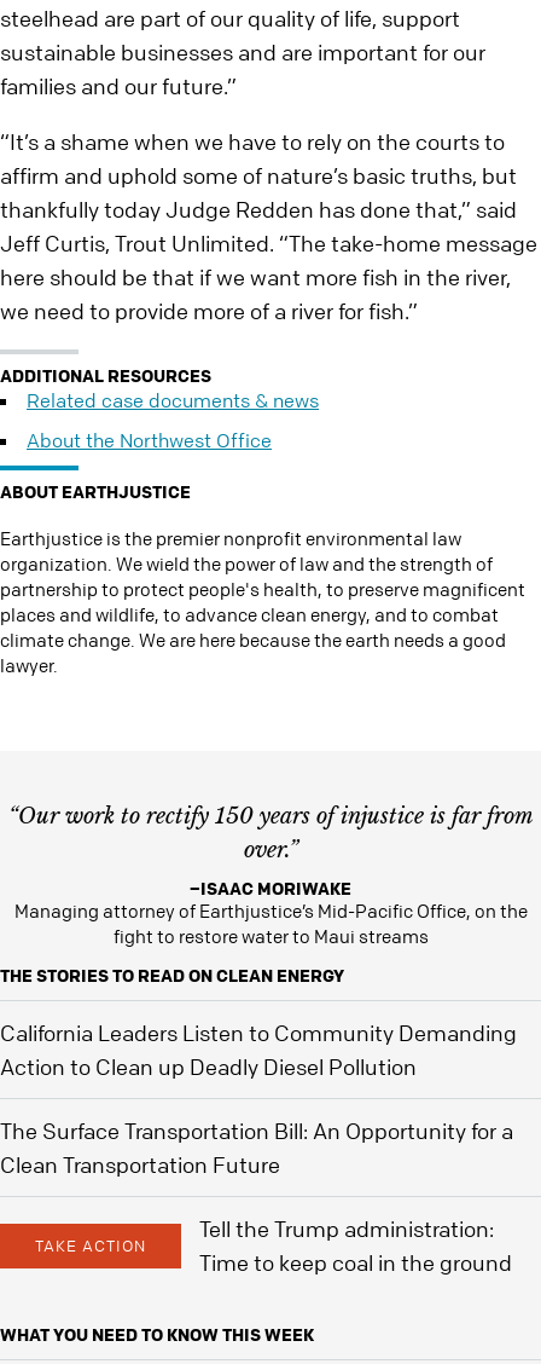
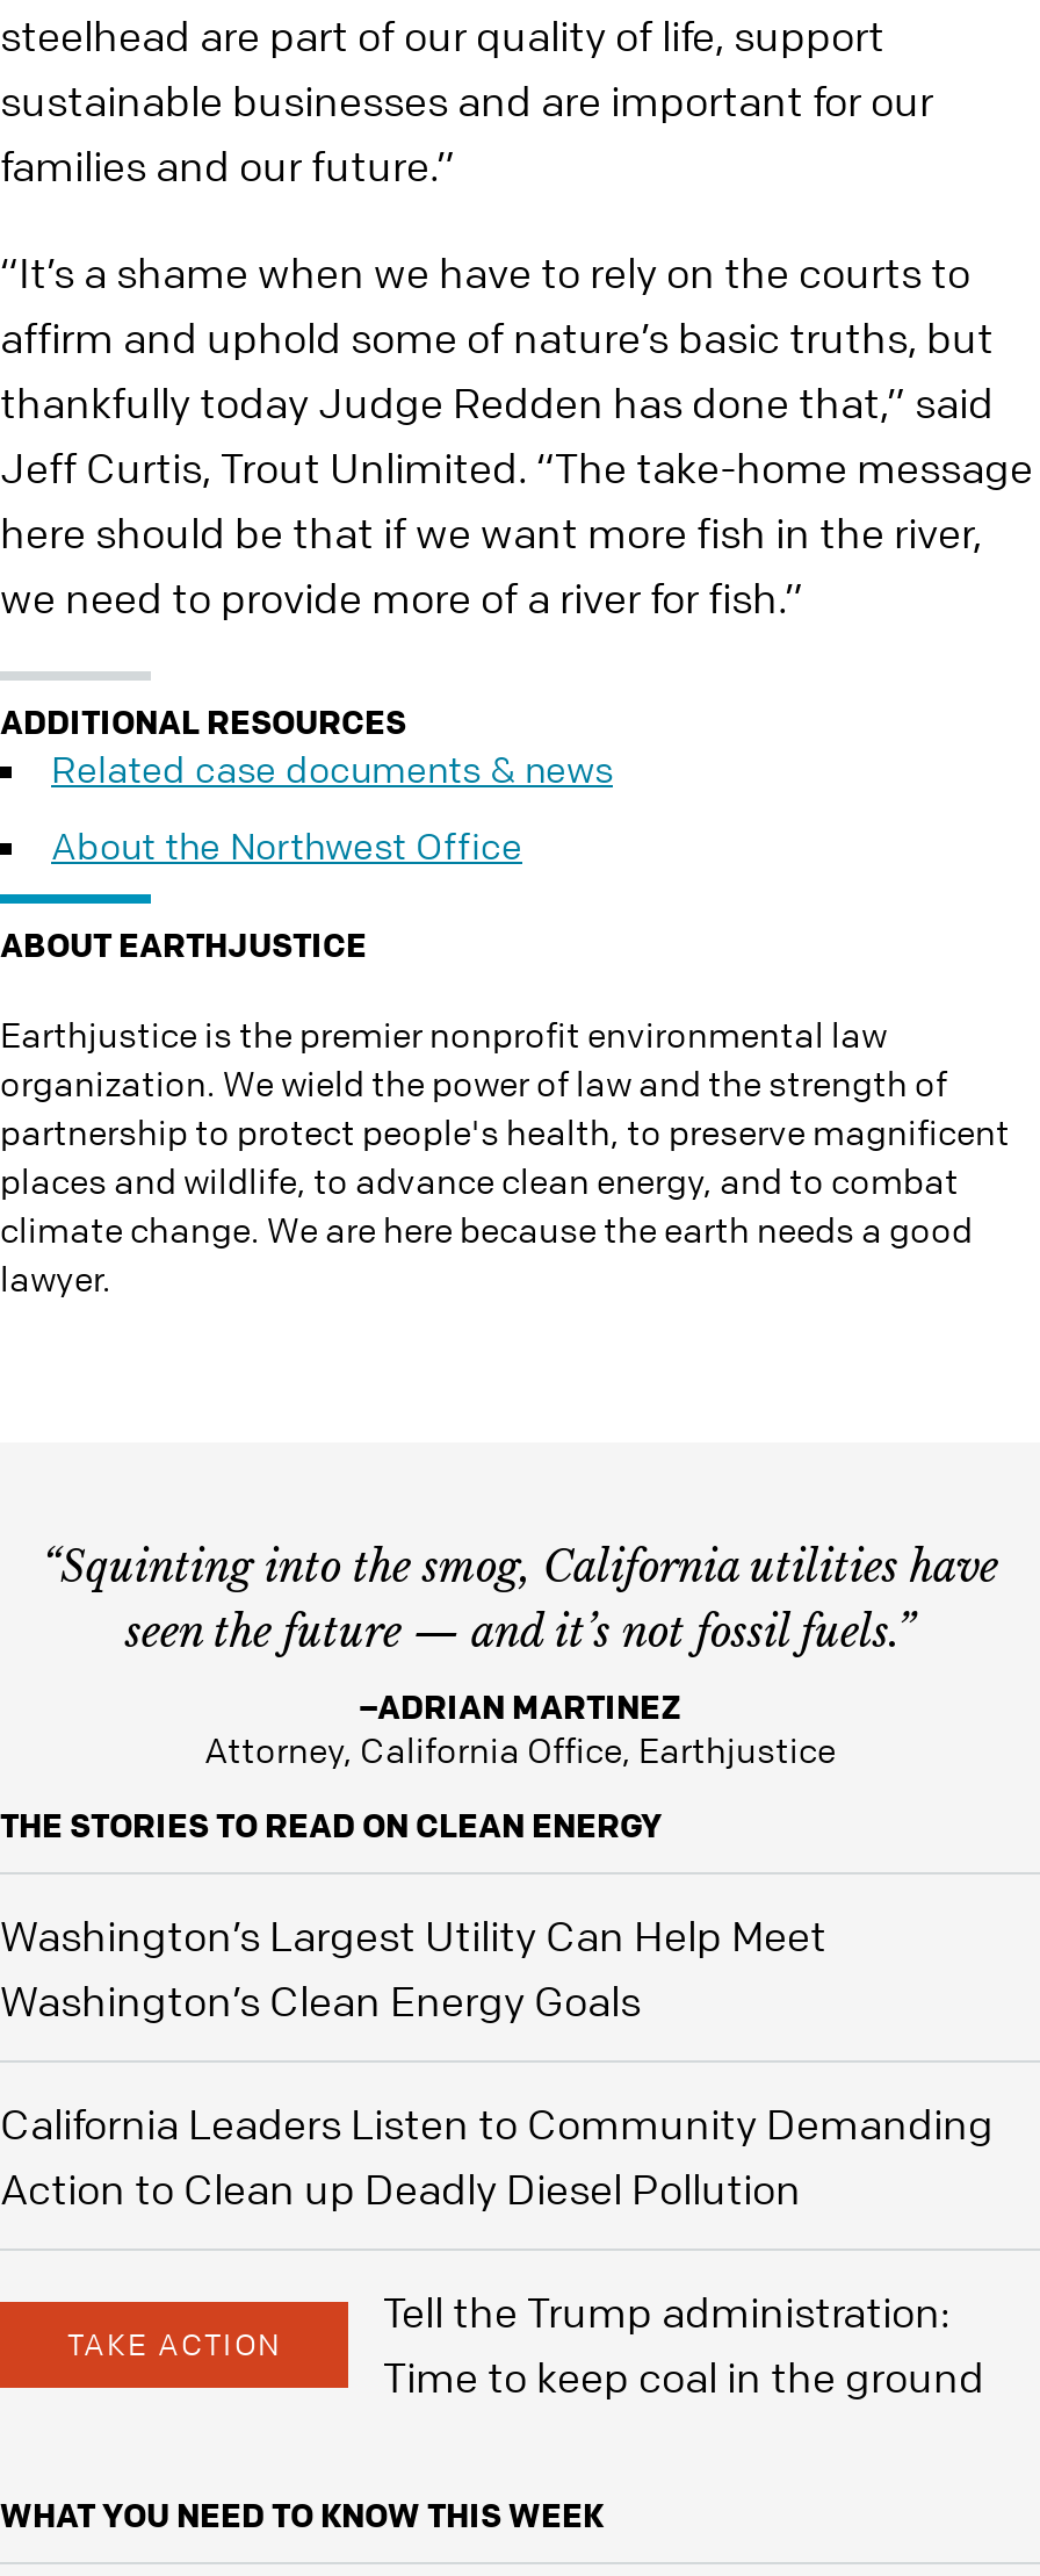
[8,803,533,863] “Our work to rectify 150 years of injustice is far from | over.” -> [42,1542,998,1658] “Squinting into the smog, California utilities have | seen the future — and it’s not fossil fuels.”
[14,877,527,948] –ISAAC MORIWAKE | Managing attorney of Earthjustice’s Mid-Pacific Office, on the | fight to restore water to Maui streams -> [204,1684,836,1772] –ADRIAN MARTINEZ | Attorney, California Office, Earthjustice
none -> [0,1909,826,2025] Washington’s Largest Utility Can Help Meet | Washington’s Clean Energy Goals
moved [0,1019,517,1080] -> [0,2098,994,2214]: California Leaders Listen to Community Demanding | Action to Clean up Deadly Diesel Pollution
[0,1117,513,1178] The Surface Transportation Bill: An Opportunity for a | Clean Transportation Future -> none

